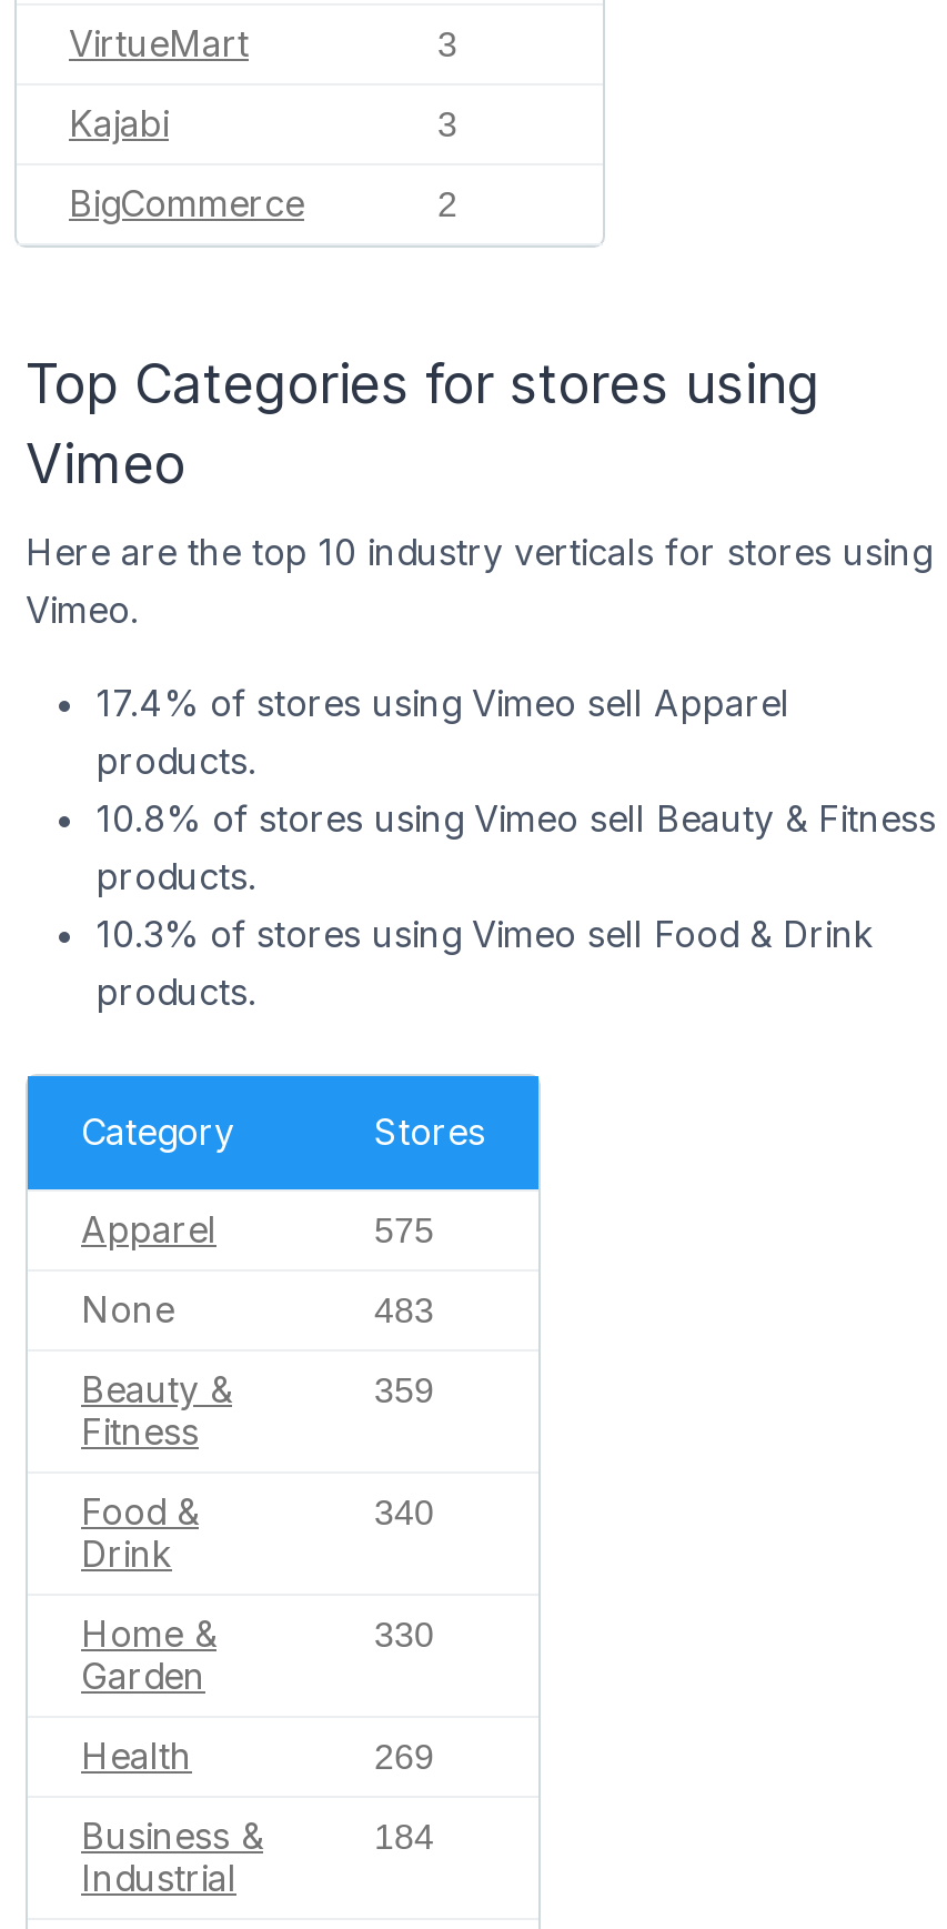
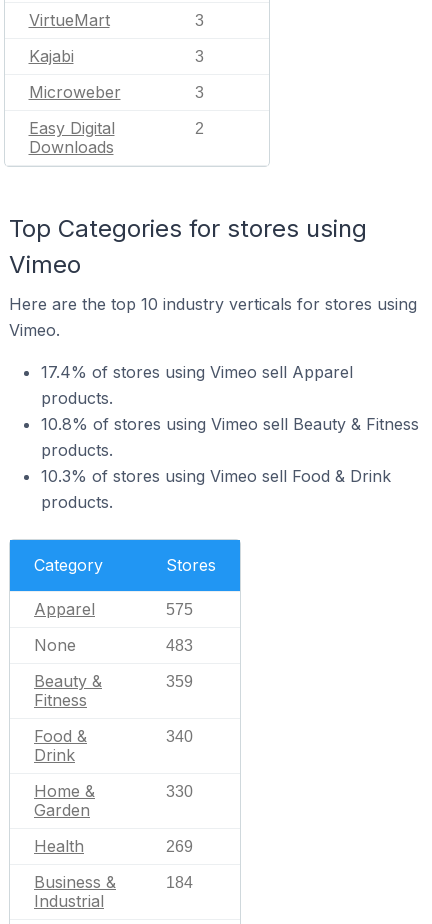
[69,181,304,225] BigCommerce -> [28,82,203,157] Microweber | 3 | Easy Digital | Downloads

